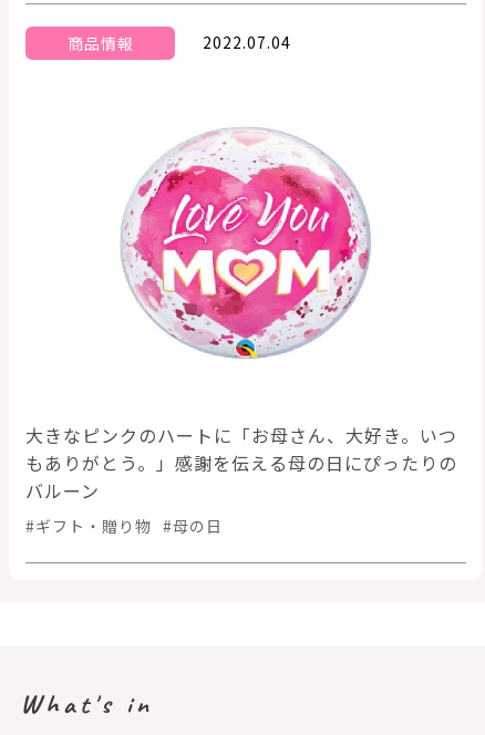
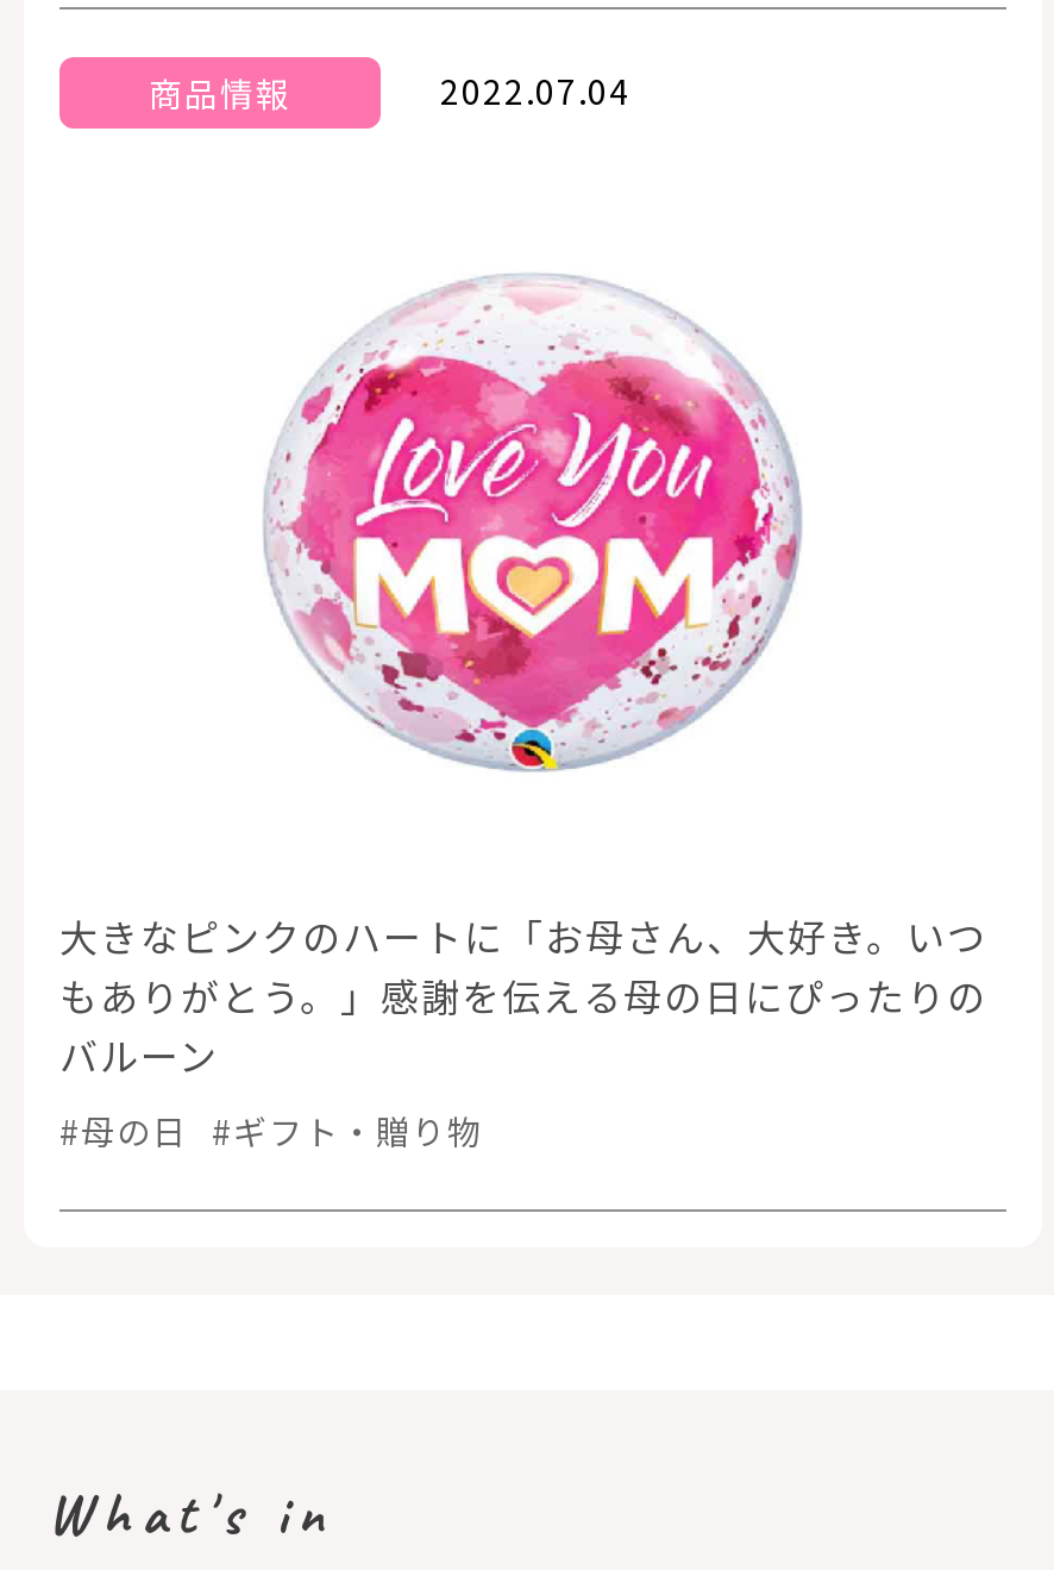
[25,514,223,536] #ギフト・贈り物 #母の日 -> [59,1106,483,1154] #母の日 #ギフト・贈り物

